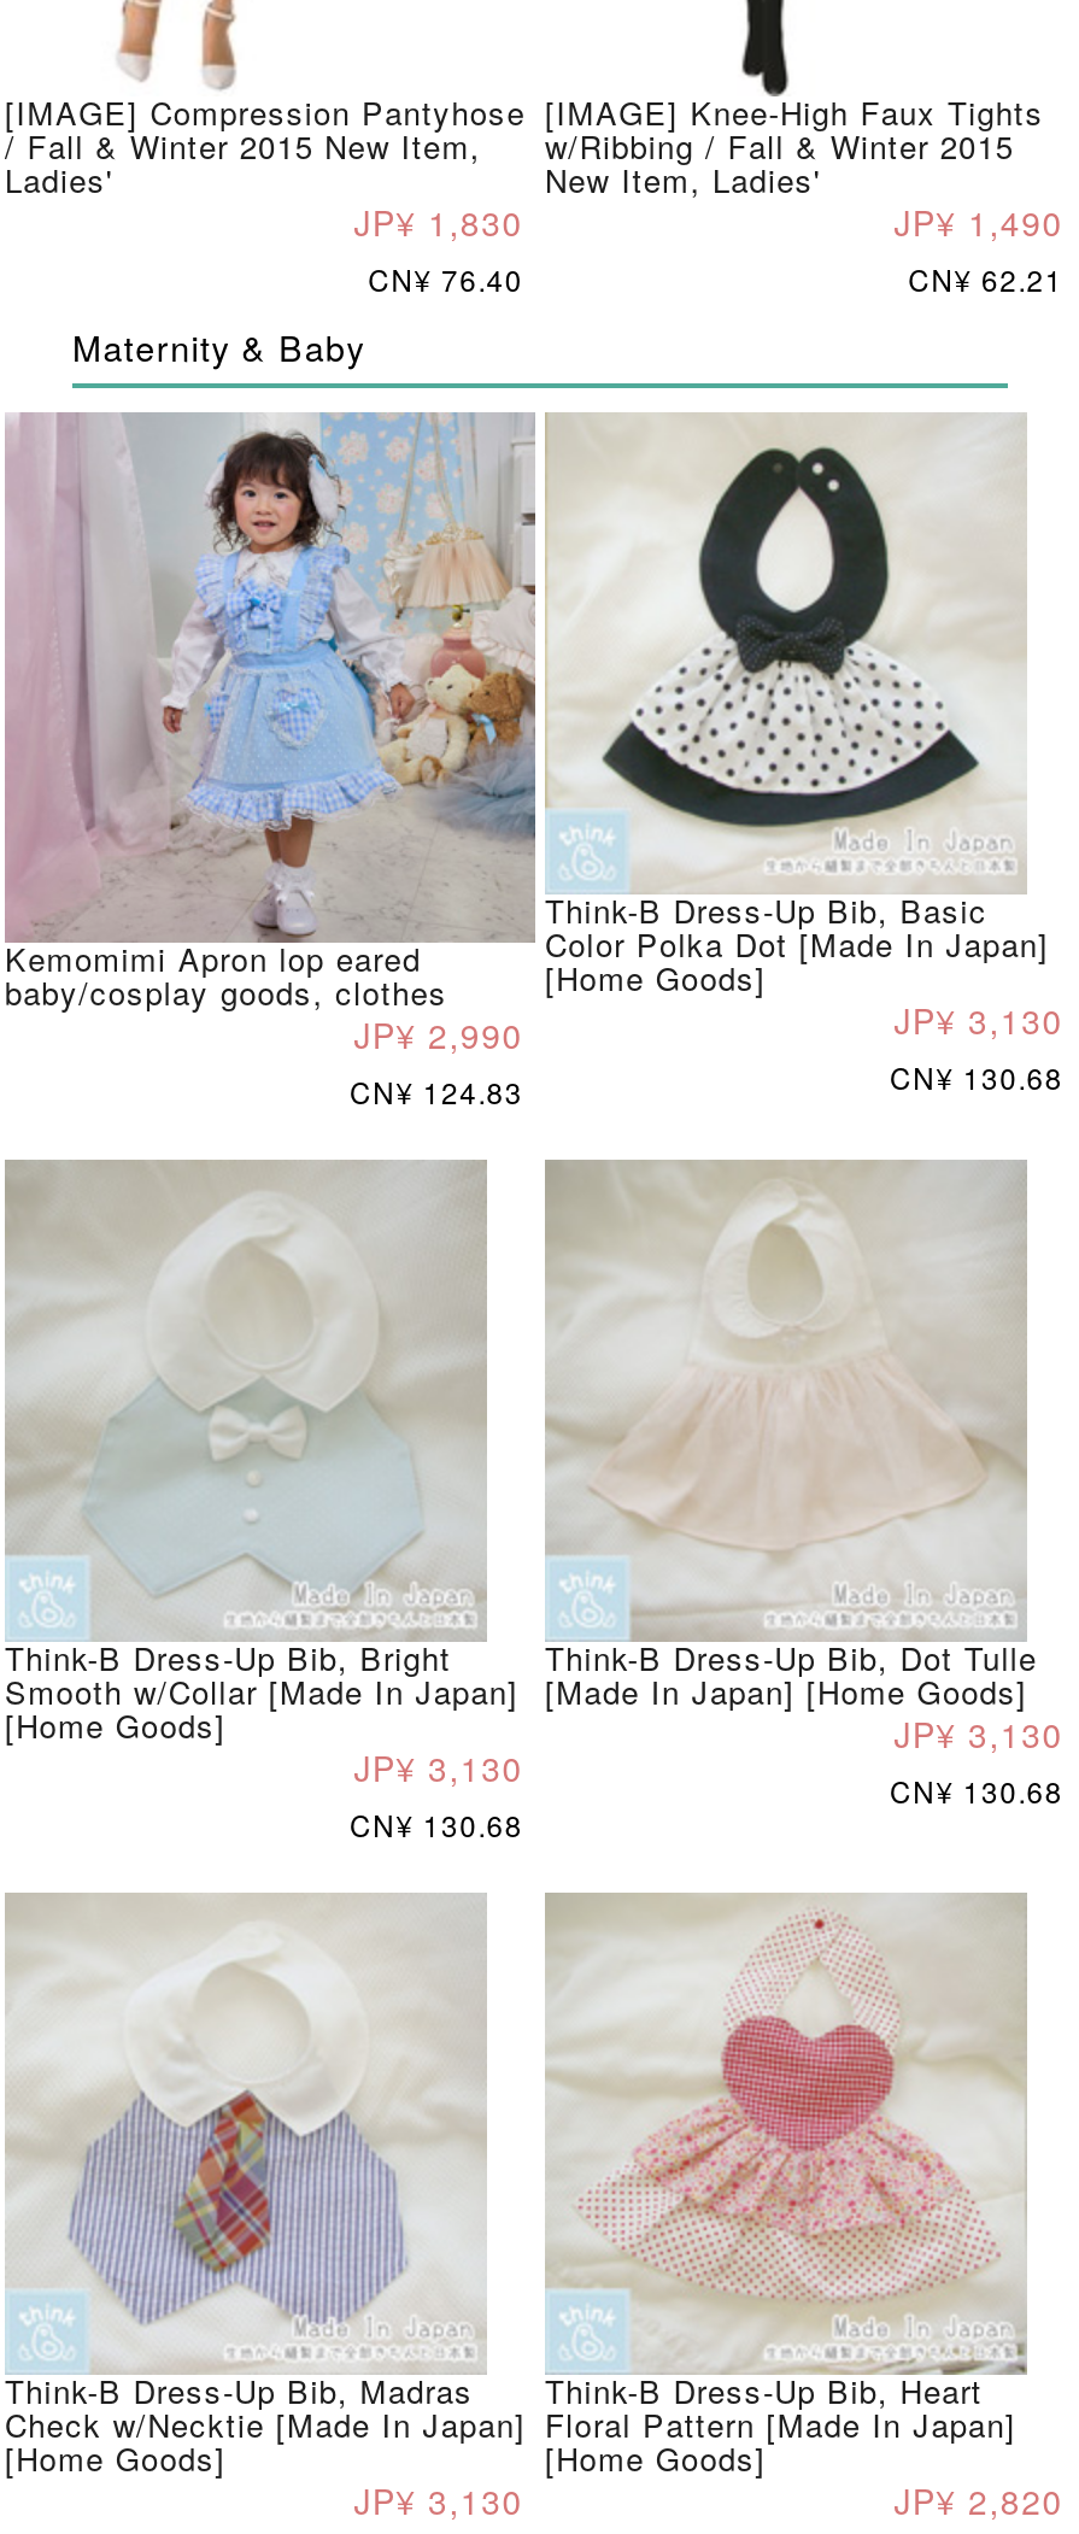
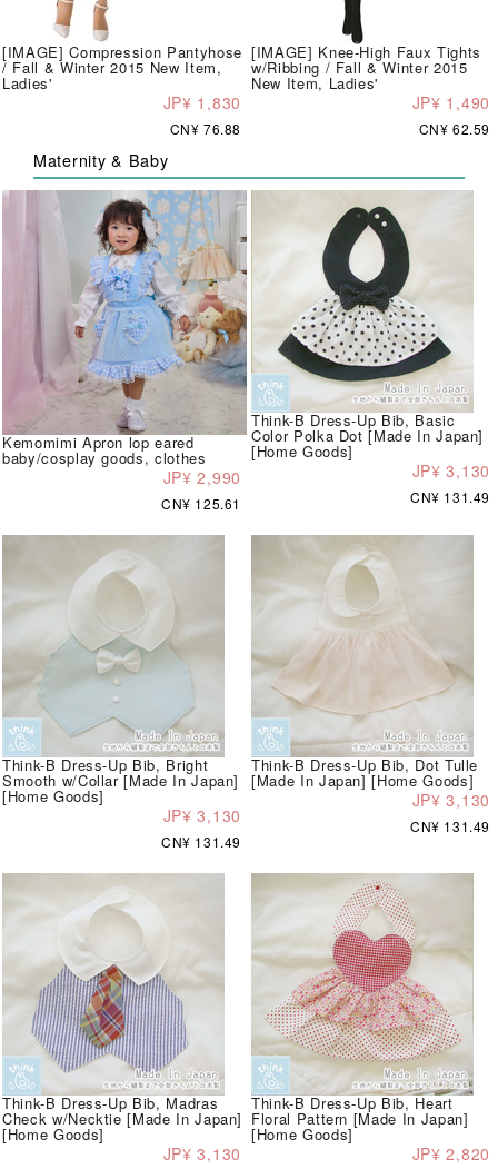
[368,258,523,299] CN¥ 76.40 -> [170,119,241,138] CN¥ 76.88
[908,258,1063,299] CN¥ 62.21 -> [419,119,490,138] CN¥ 62.59
[890,1056,1063,1097] CN¥ 130.68 -> [410,487,490,506] CN¥ 131.49
[350,1071,523,1112] CN¥ 124.83 -> [161,494,241,513] CN¥ 125.61
[890,1770,1063,1811] CN¥ 130.68 -> [410,817,490,835] CN¥ 131.49
[350,1804,523,1845] CN¥ 130.68 -> [161,832,241,851] CN¥ 131.49

